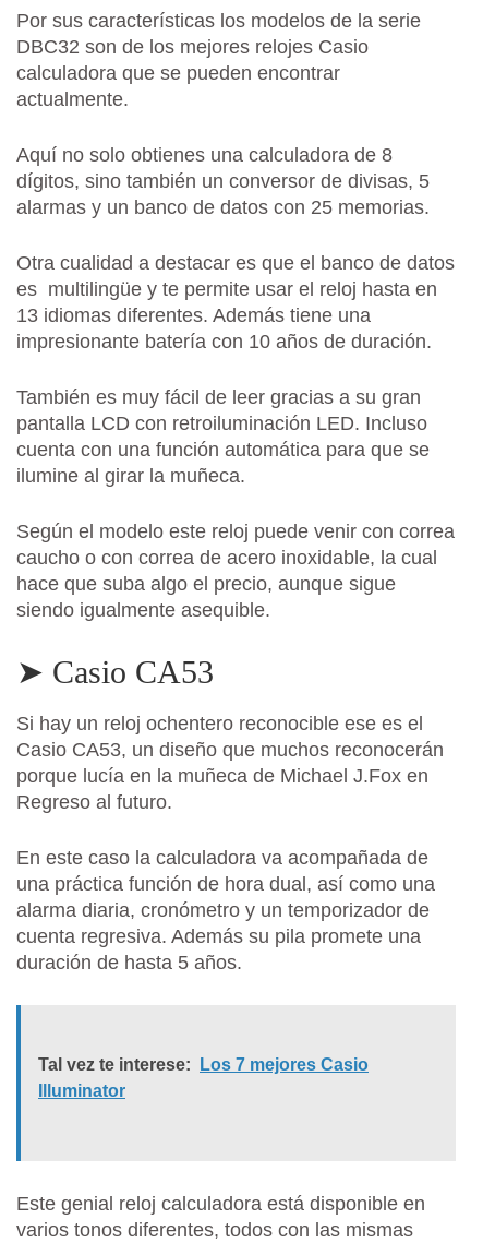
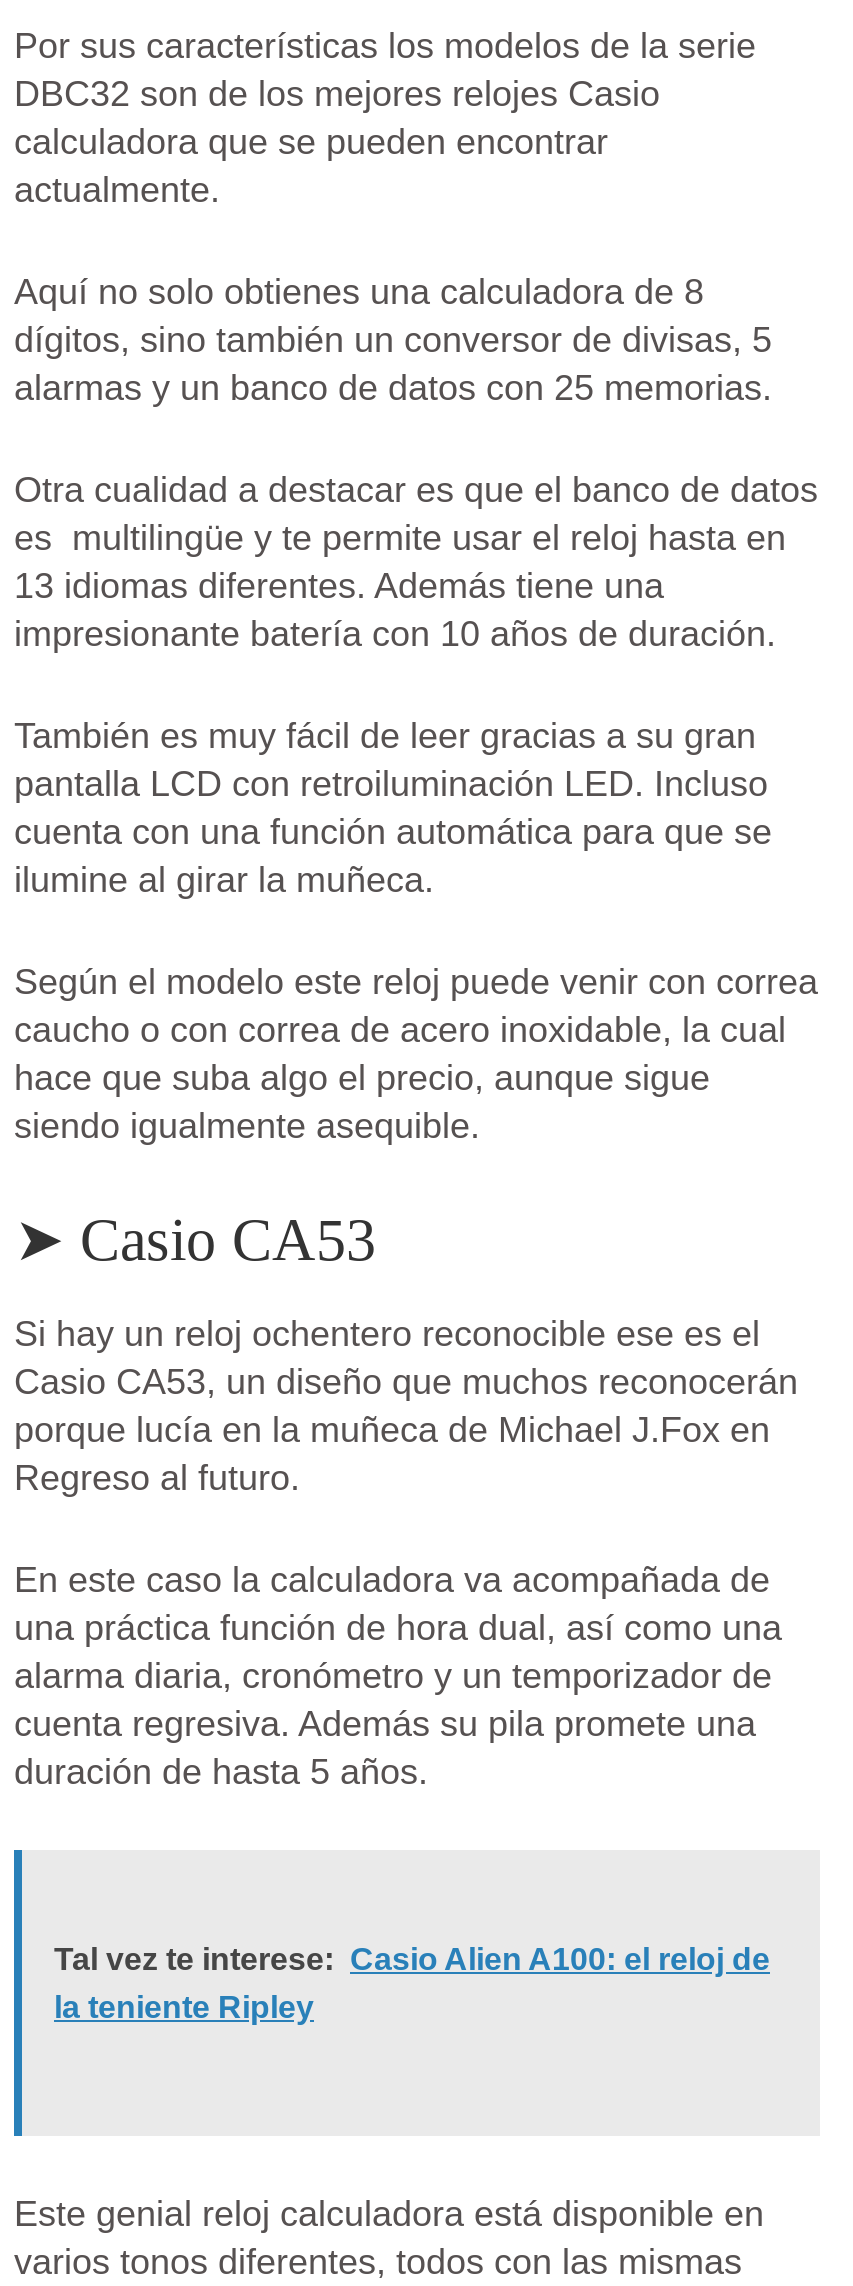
[38,1055,369,1100] Tal vez te interese: Los 7 mejores Casio | Illuminator -> [54,1942,770,2024] Tal vez te interese: Casio Alien A100: el reloj de | la teniente Ripley

